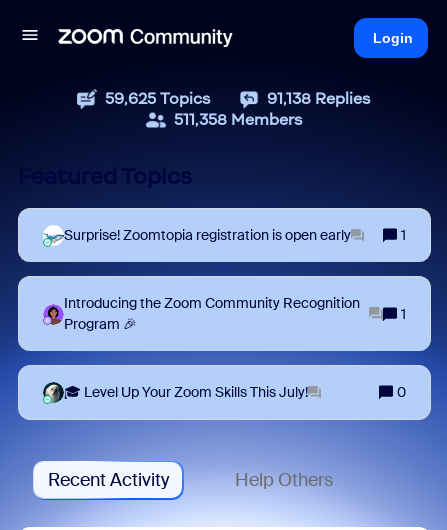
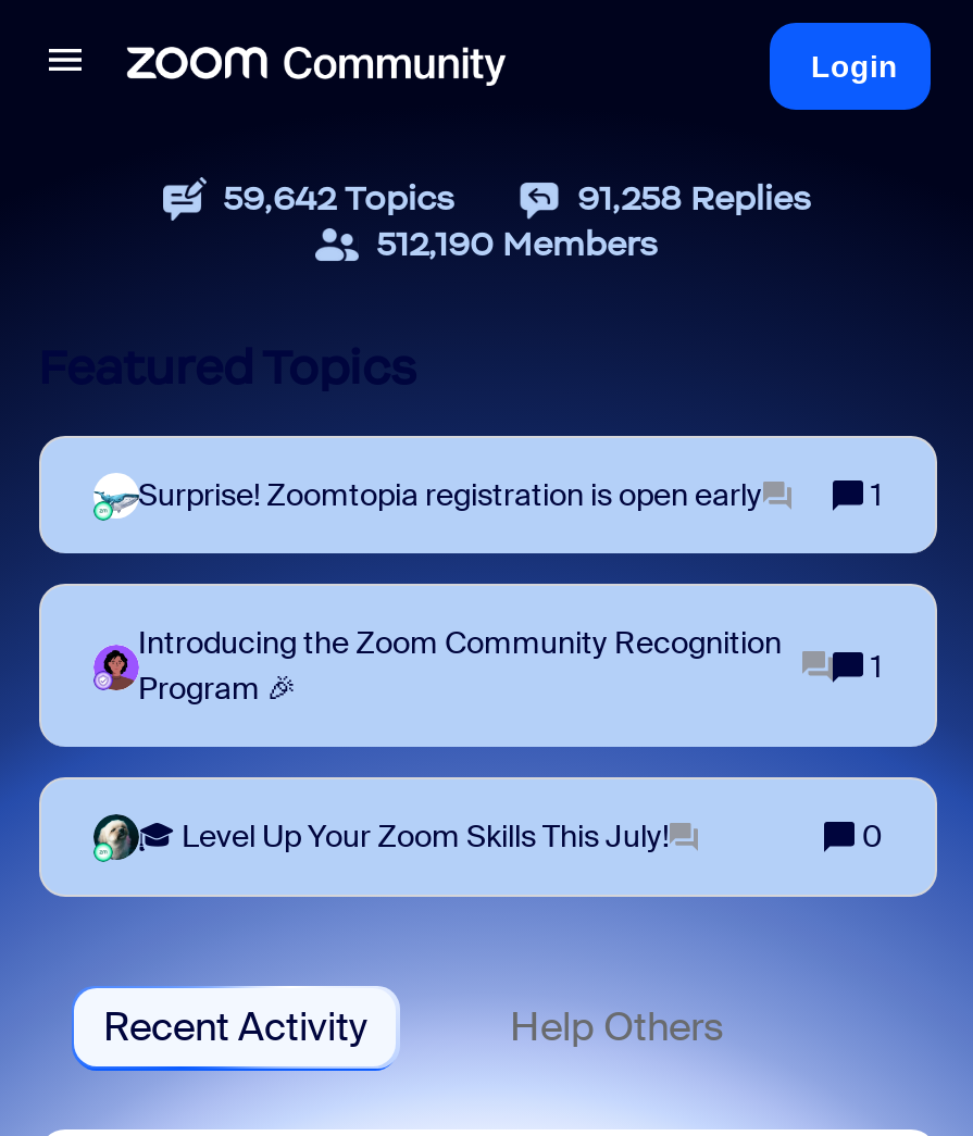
[105,89,211,108] 59,625 Topics -> [223,177,456,219] 59,642 Topics
[267,89,371,108] 91,138 Replies -> [577,177,812,219] 91,258 Replies
[173,110,302,129] 511,358 Members -> [376,223,659,264] 512,190 Members

